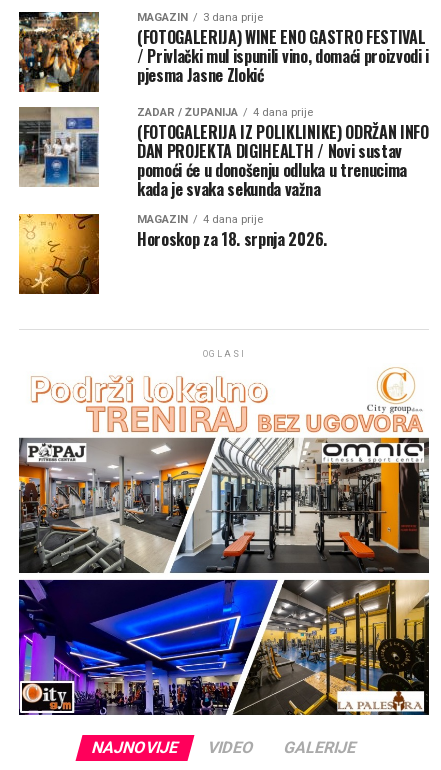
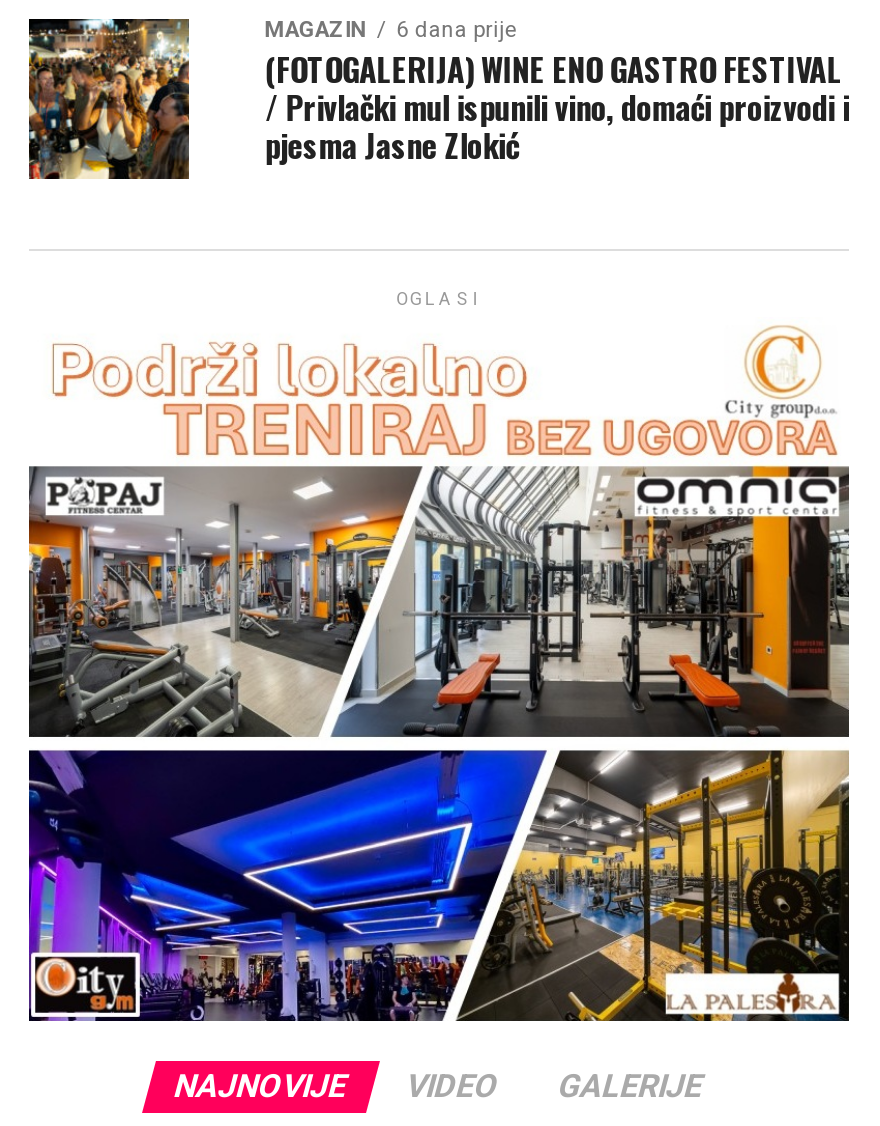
[137,11,263,24] MAGAZIN 3 dana prije -> [265,17,517,43] MAGAZIN 6 dana prije
[18,106,429,251] [image] | ZADAR / ŽUPANIJA | 4 dana prije | (FOTOGALERIJA IZ POLIKLINIKE) ODRŽAN INFO | DAN PROJEKTA DIGIHEALTH / Novi sustav | pomoći će u donošenju odluka u trenucima | kada je svaka sekunda važna | MAGAZIN | 4 dana prije | Horoskop za 18. srpnja 2026. -> none
[18,213,100,295] [image] -> none

